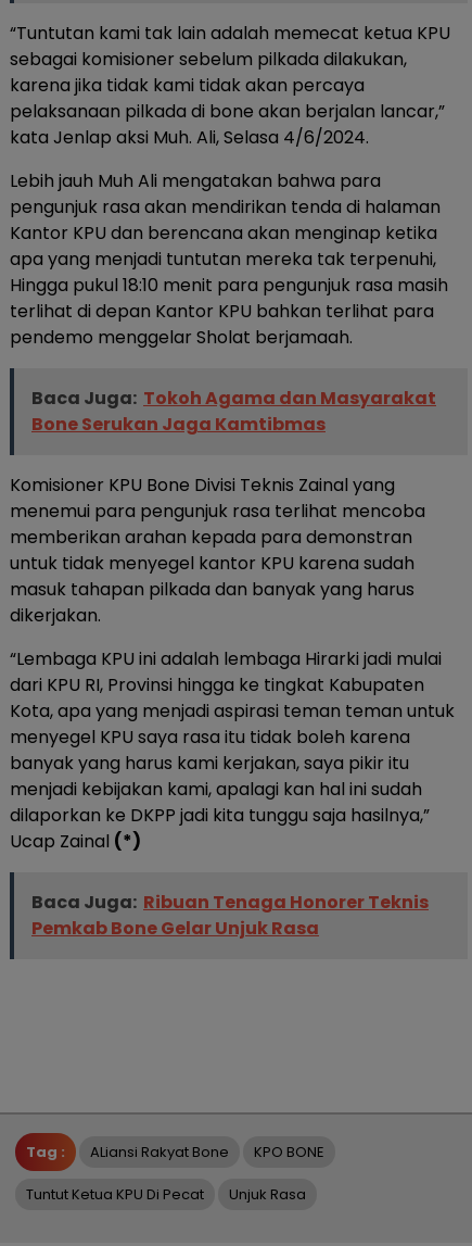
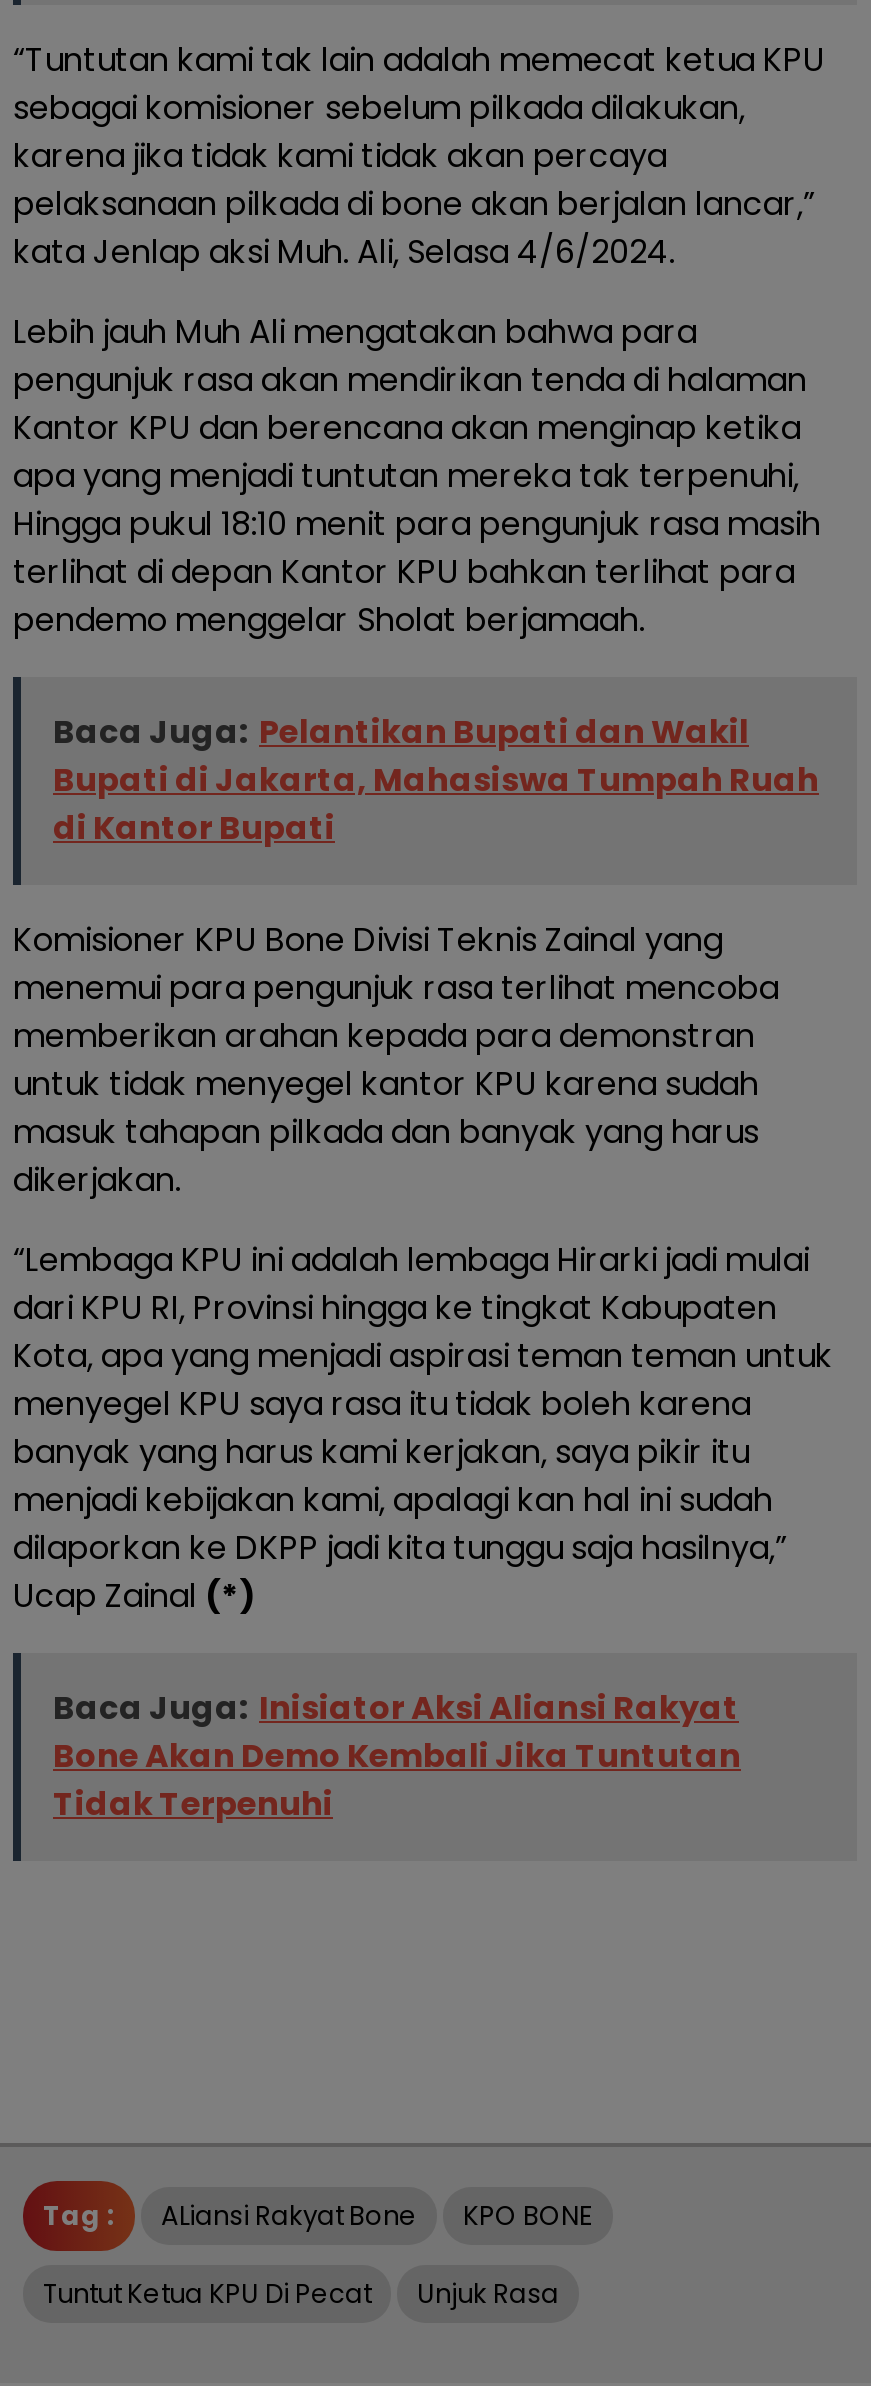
[31,386,436,437] Baca Juga: Tokoh Agama dan Masyarakat | Bone Serukan Jaga Kamtibmas -> [53,709,819,851] Baca Juga: Pelantikan Bupati dan Wakil | Bupati di Jakarta, Mahasiswa Tumpah Ruah | di Kantor Bupati
[31,890,429,941] Baca Juga: Ribuan Tenaga Honorer Teknis | Pemkab Bone Gelar Unjuk Rasa -> [53,1685,741,1827] Baca Juga: Inisiator Aksi Aliansi Rakyat | Bone Akan Demo Kembali Jika Tuntutan | Tidak Terpenuhi

